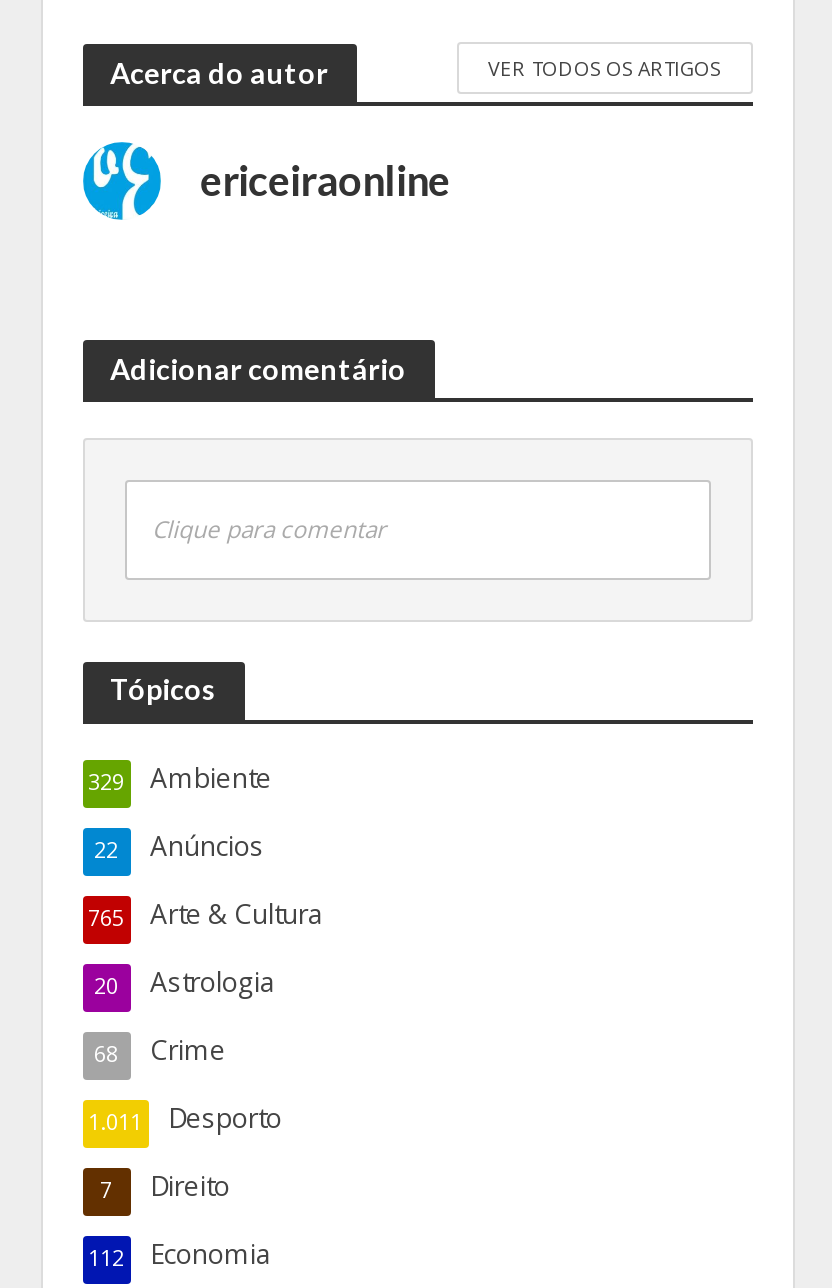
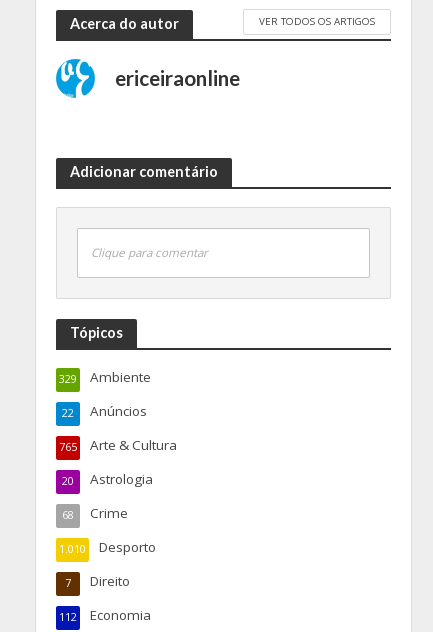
[88,1100,282,1136] 1.011 Desporto -> [58,537,155,555] 1.010 Desporto

